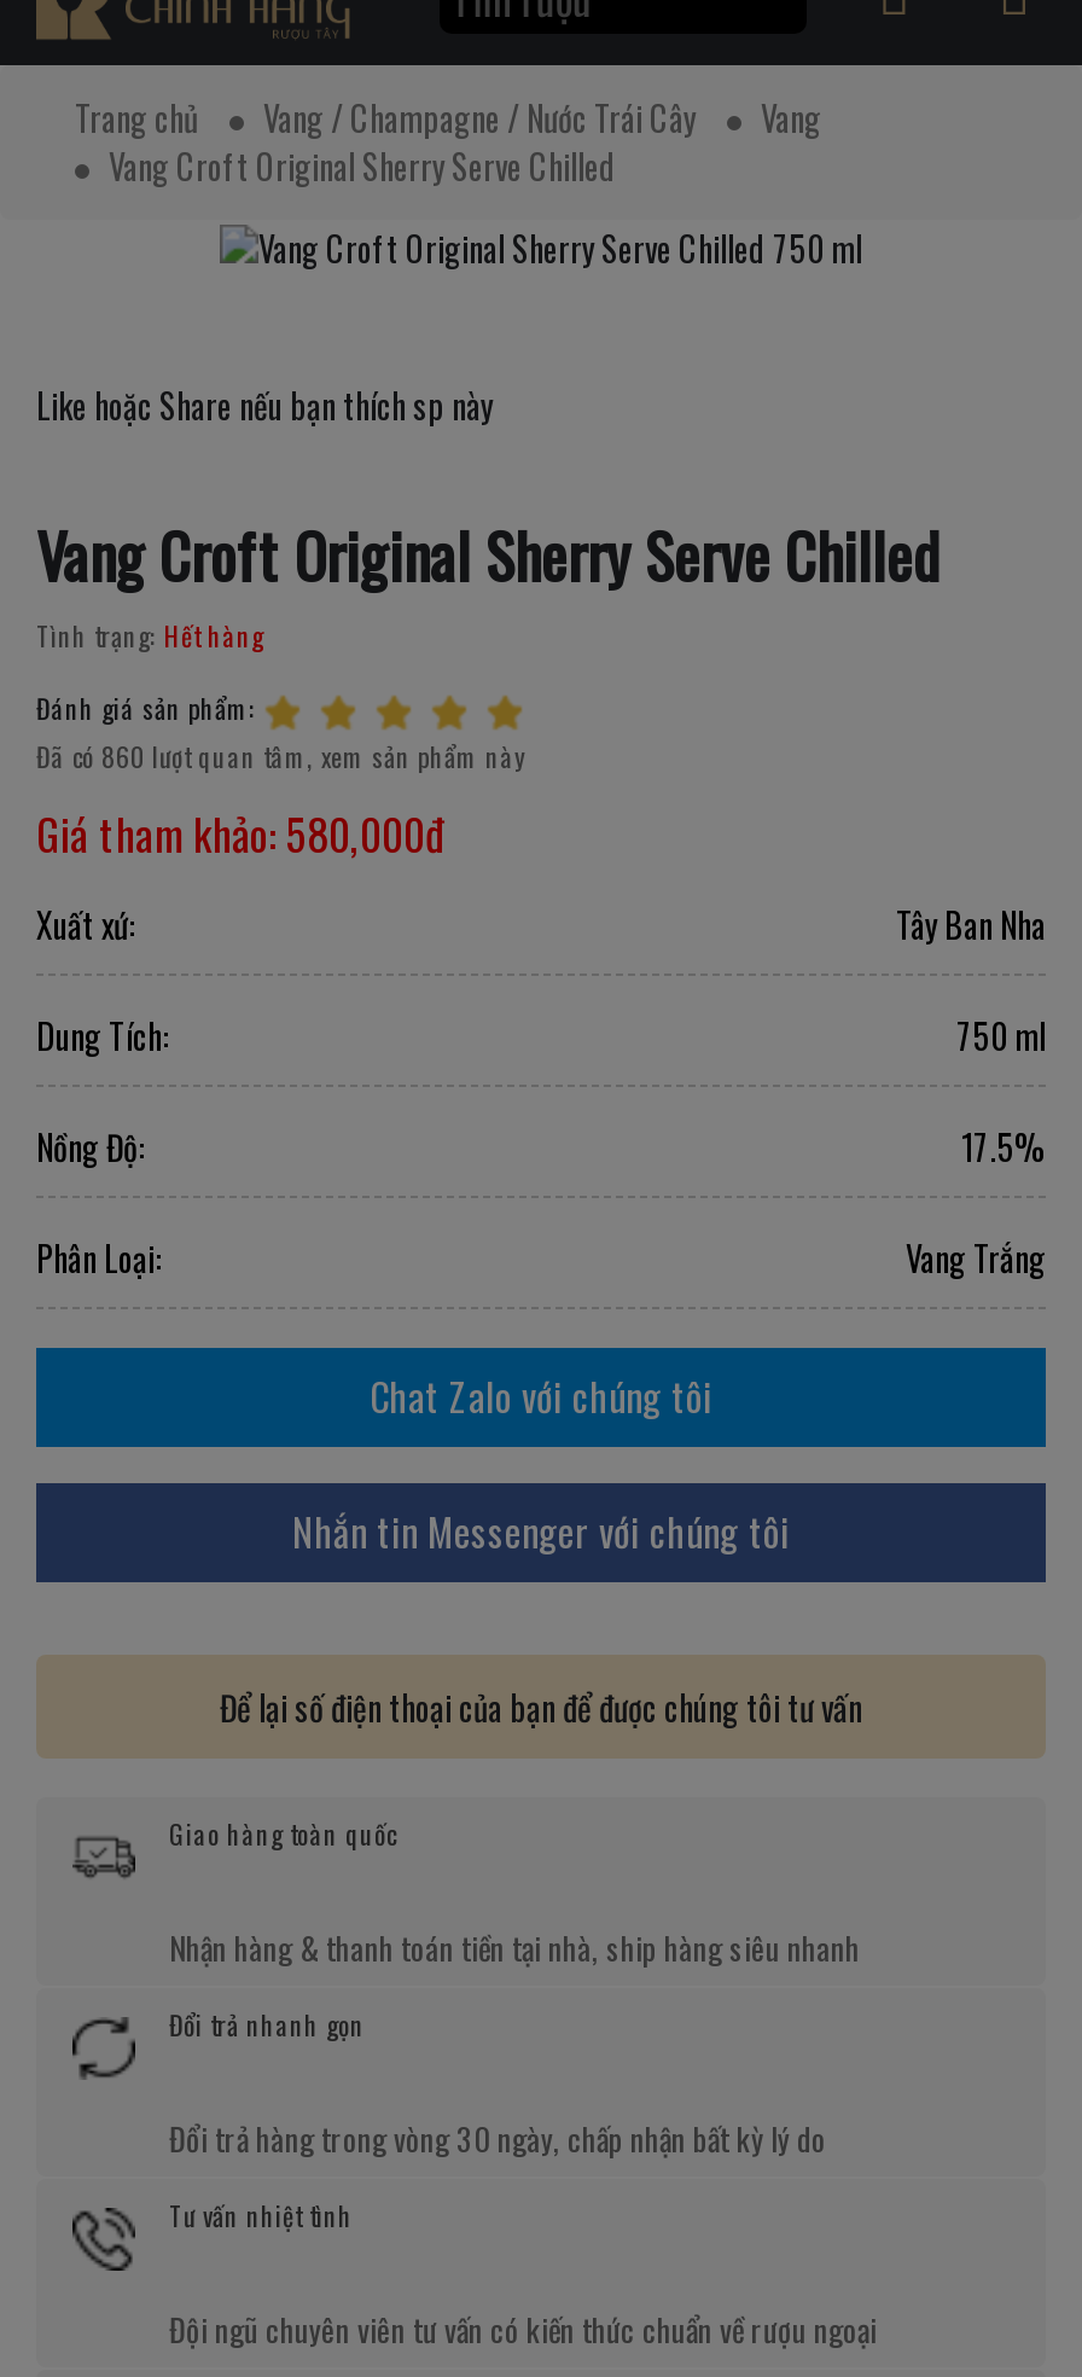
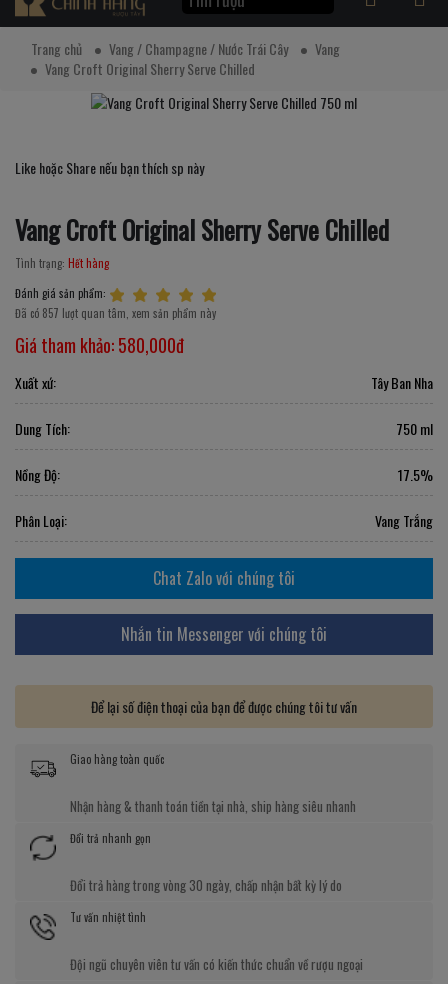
[36,736,524,774] Đã có 860 lượt quan tâm, xem sản phẩm này -> [15,305,216,321] Đã có 857 lượt quan tâm, xem sản phẩm này

